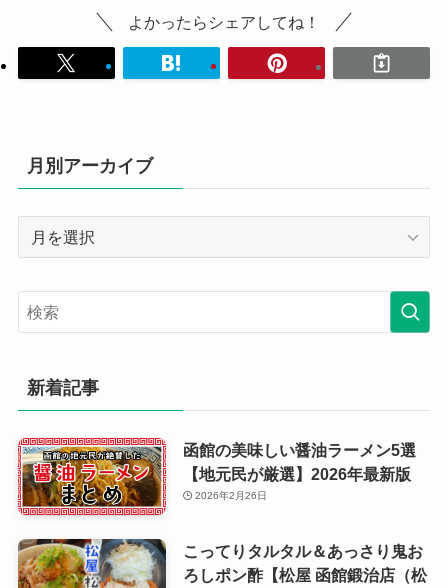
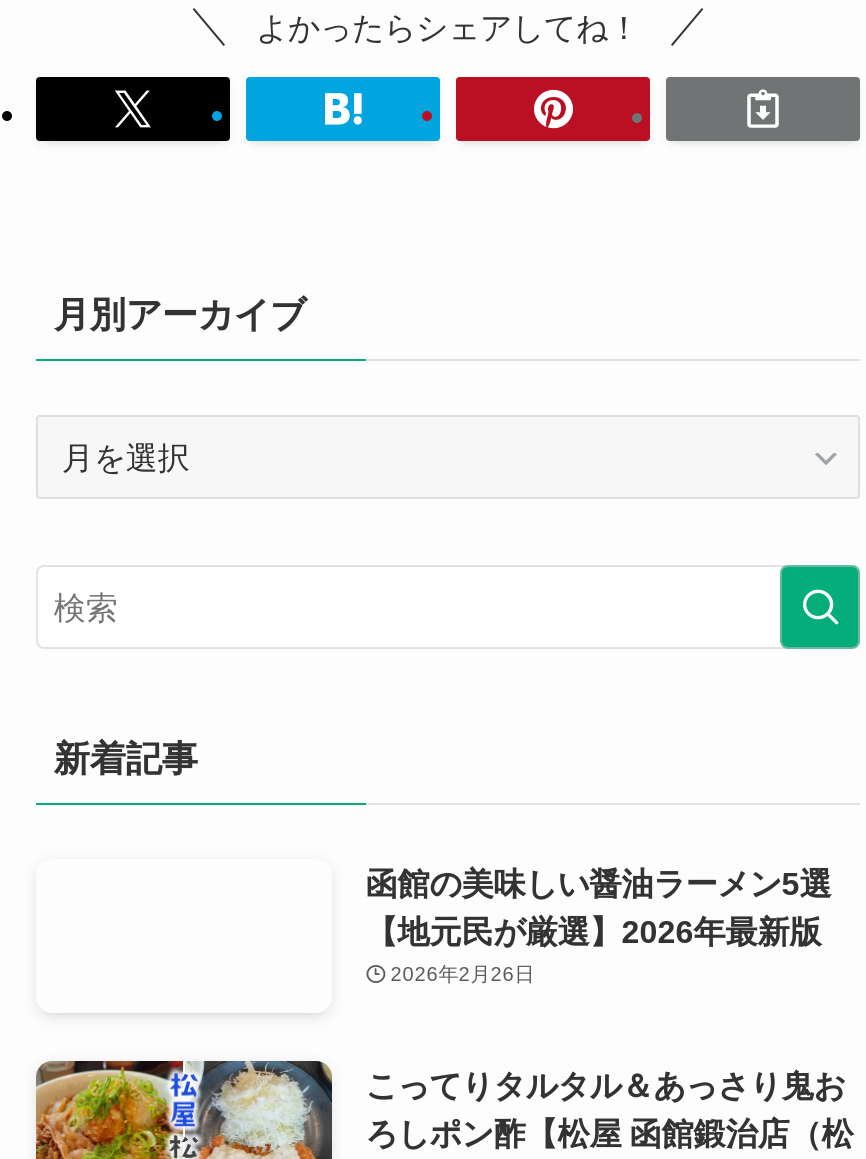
[17,437,167,516] [image] -> none

